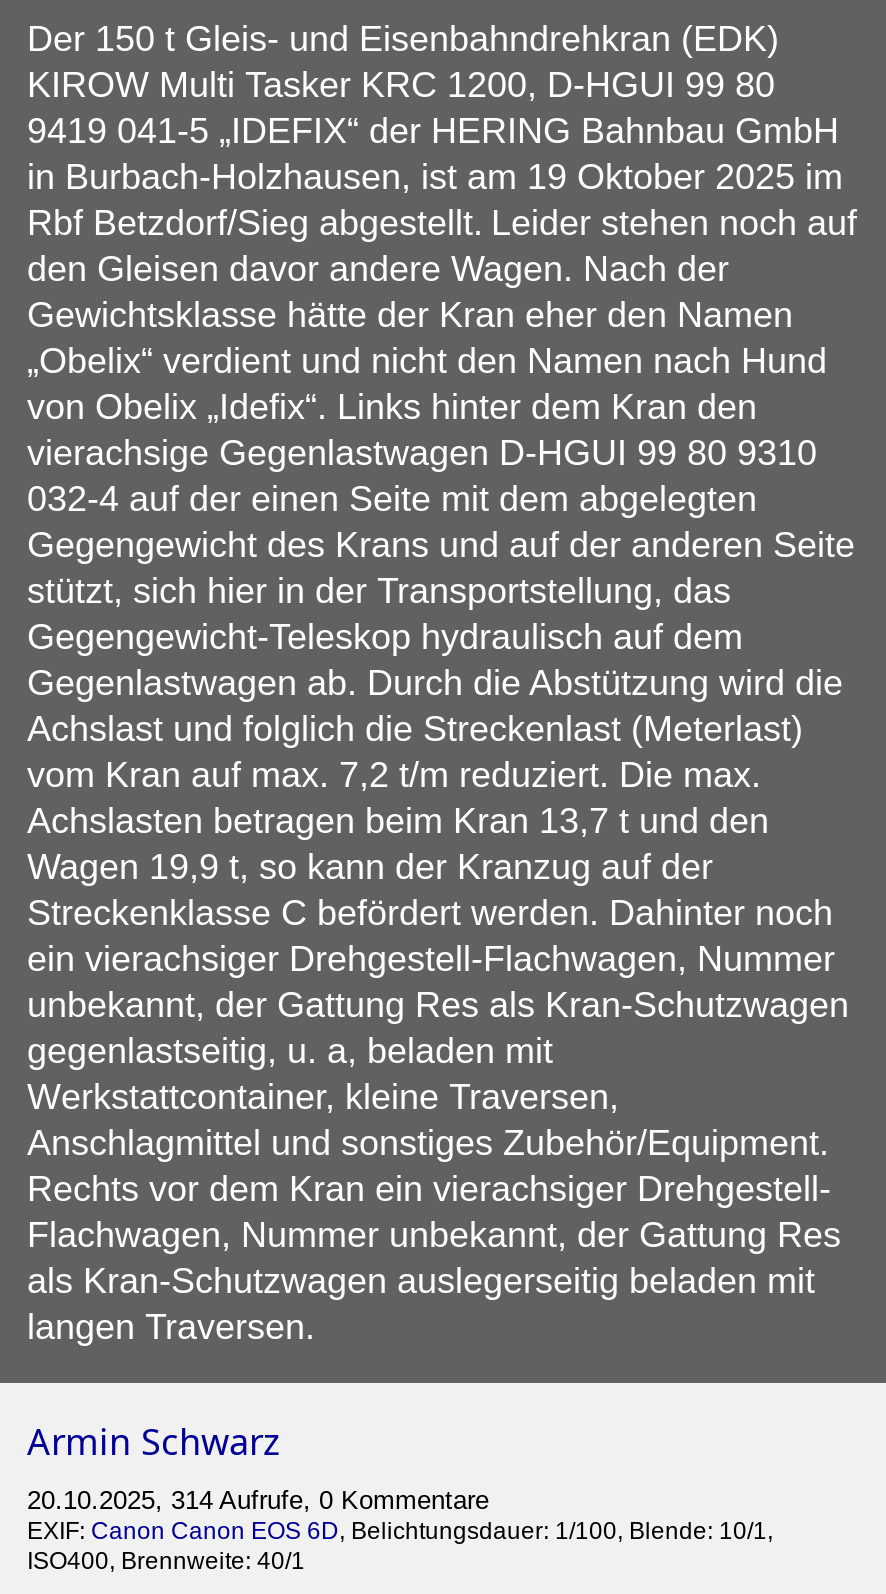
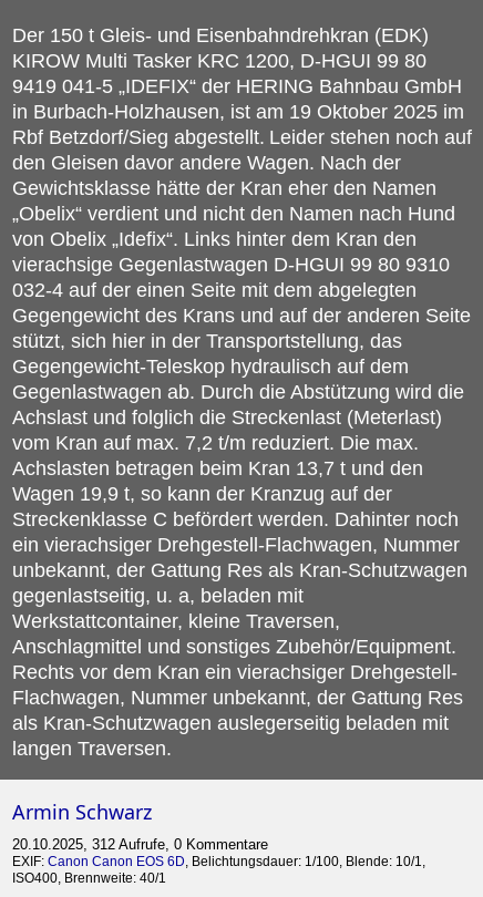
[27,1486,489,1516] 20.10.2025, 314 Aufrufe, 0 Kommentare -> [12,836,268,853] 20.10.2025, 312 Aufrufe, 0 Kommentare

